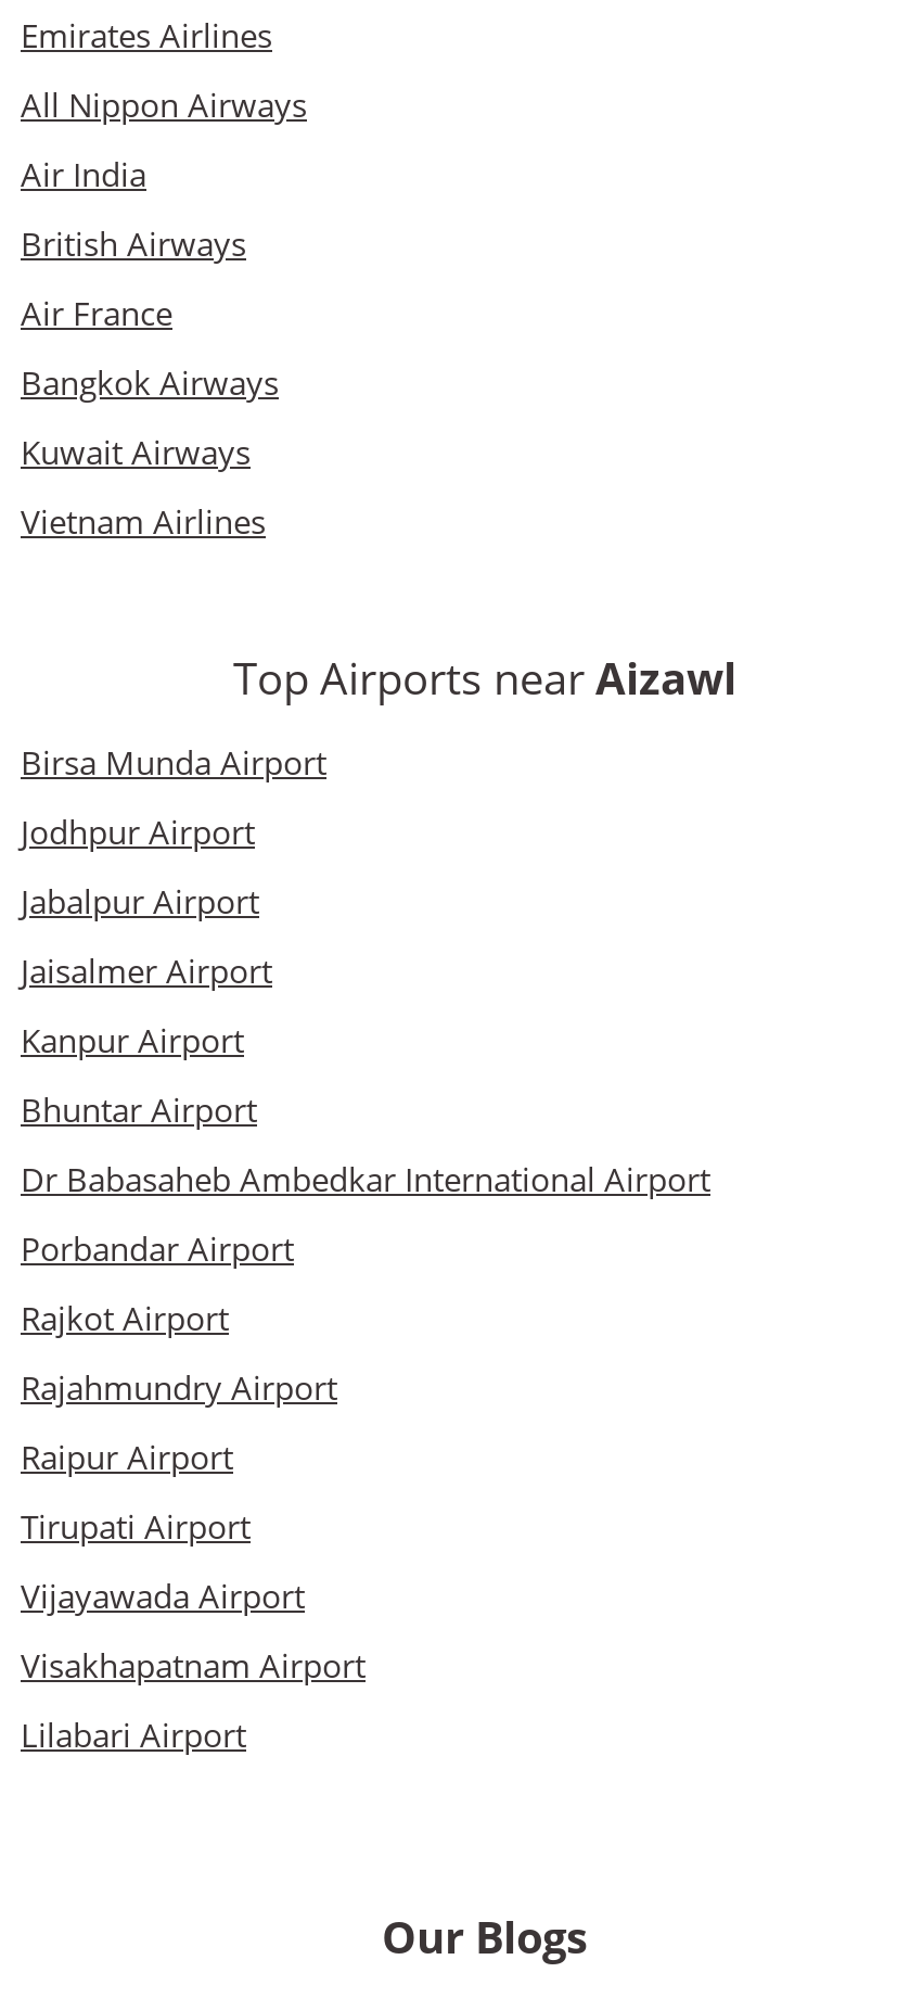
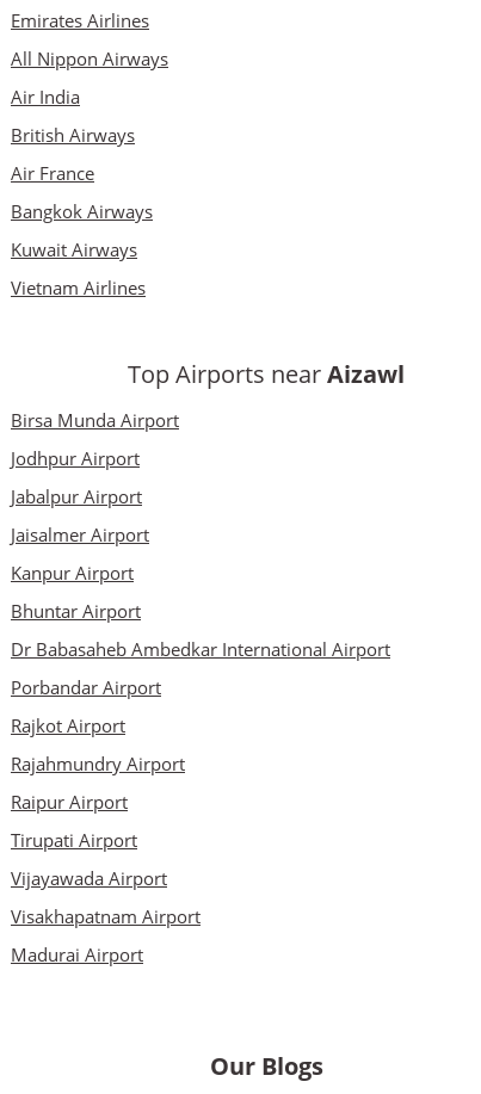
[21,1713,246,1757] Lilabari Airport -> [11,943,143,967] Madurai Airport

